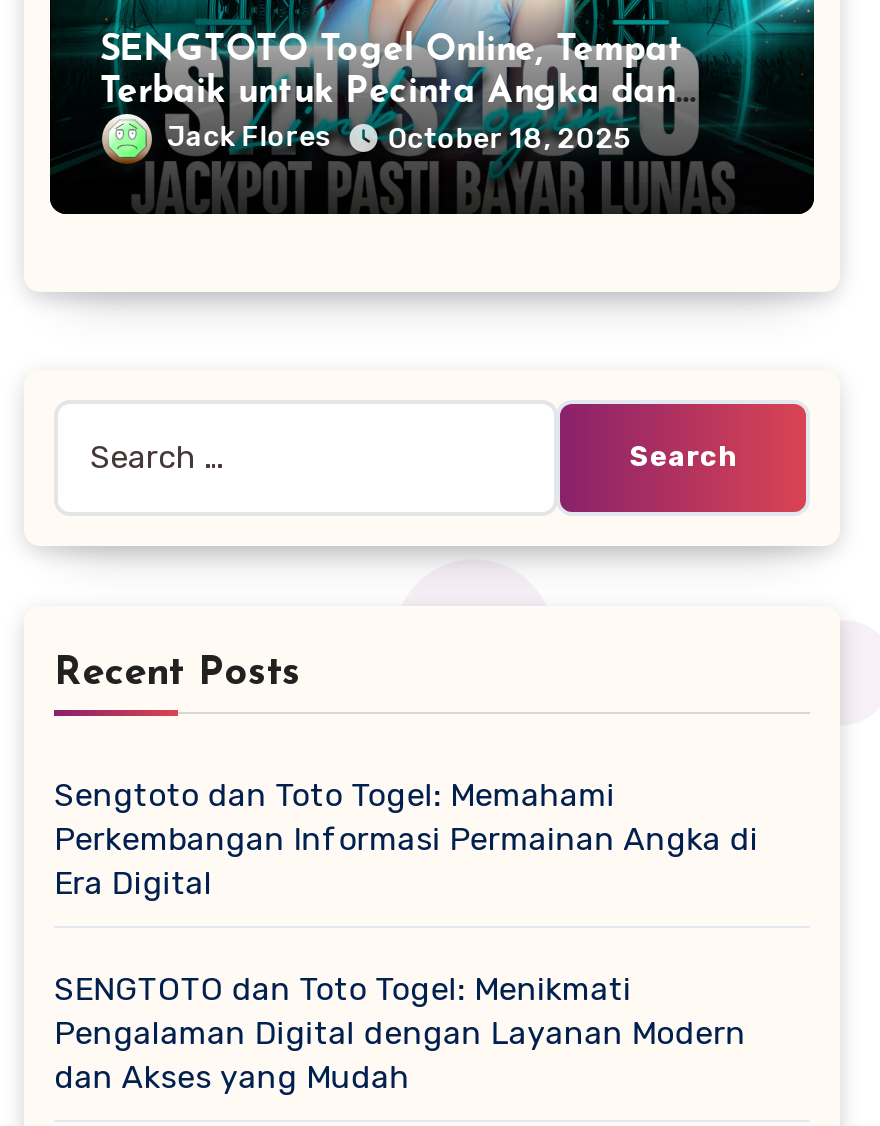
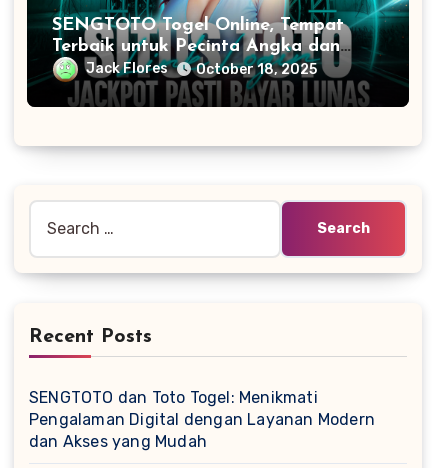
[54,776,758,902] Sengtoto dan Toto Togel: Memahami | Perkembangan Informasi Permainan Angka di | Era Digital -> none

